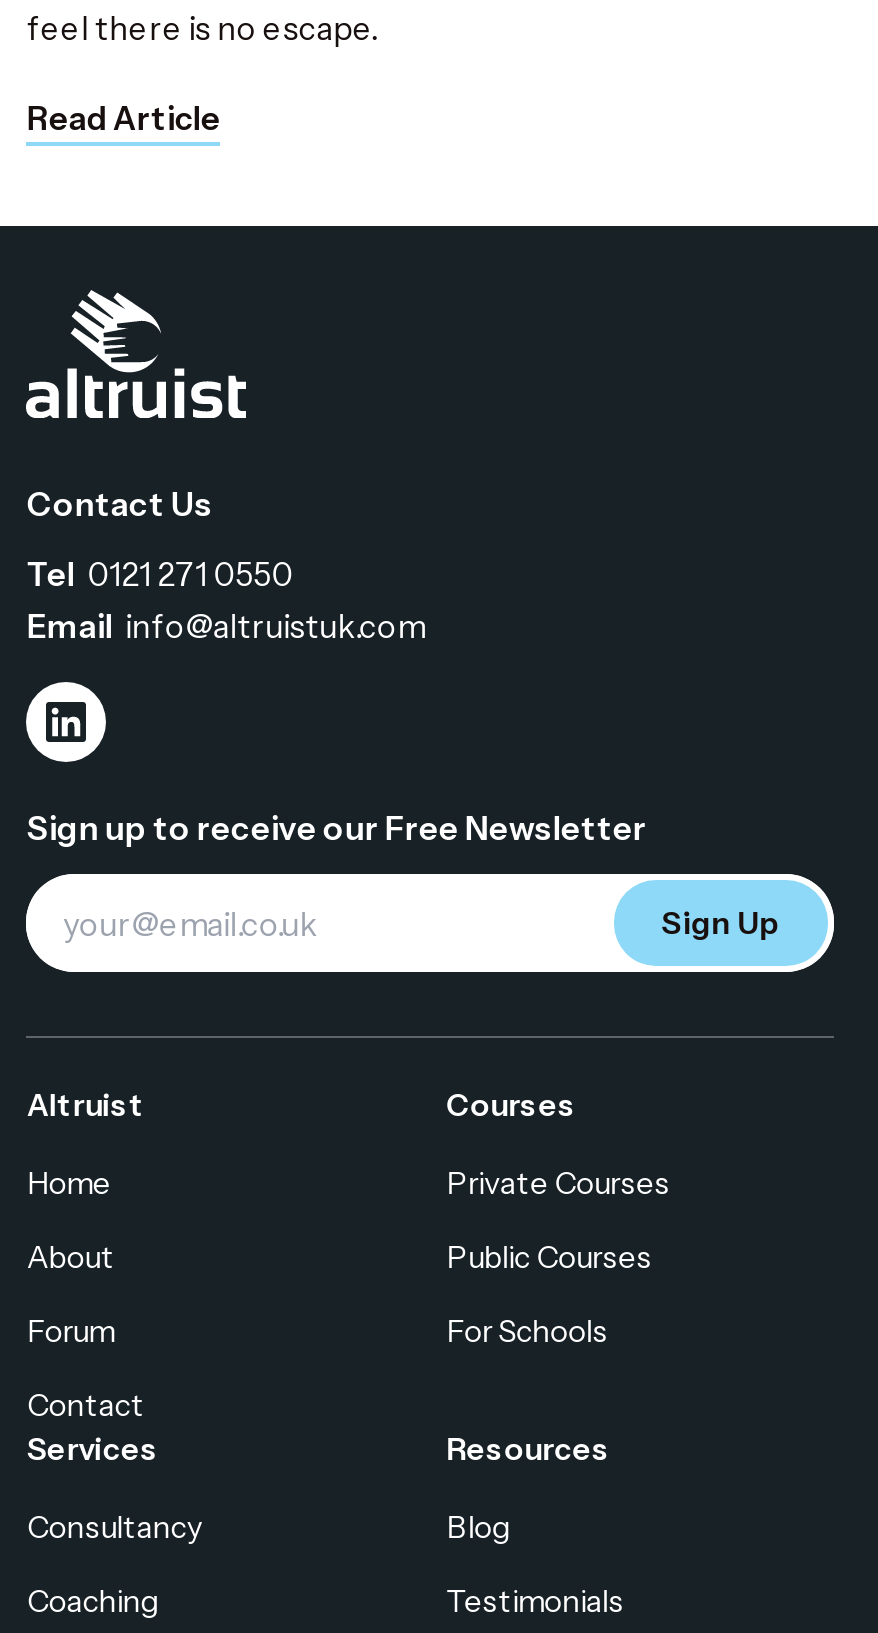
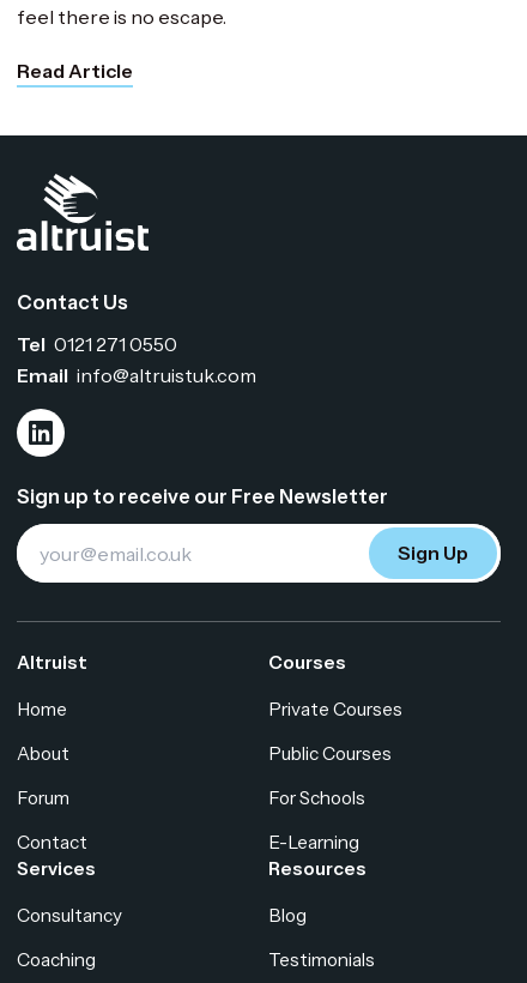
none -> [268,831,359,854] E-Learning

